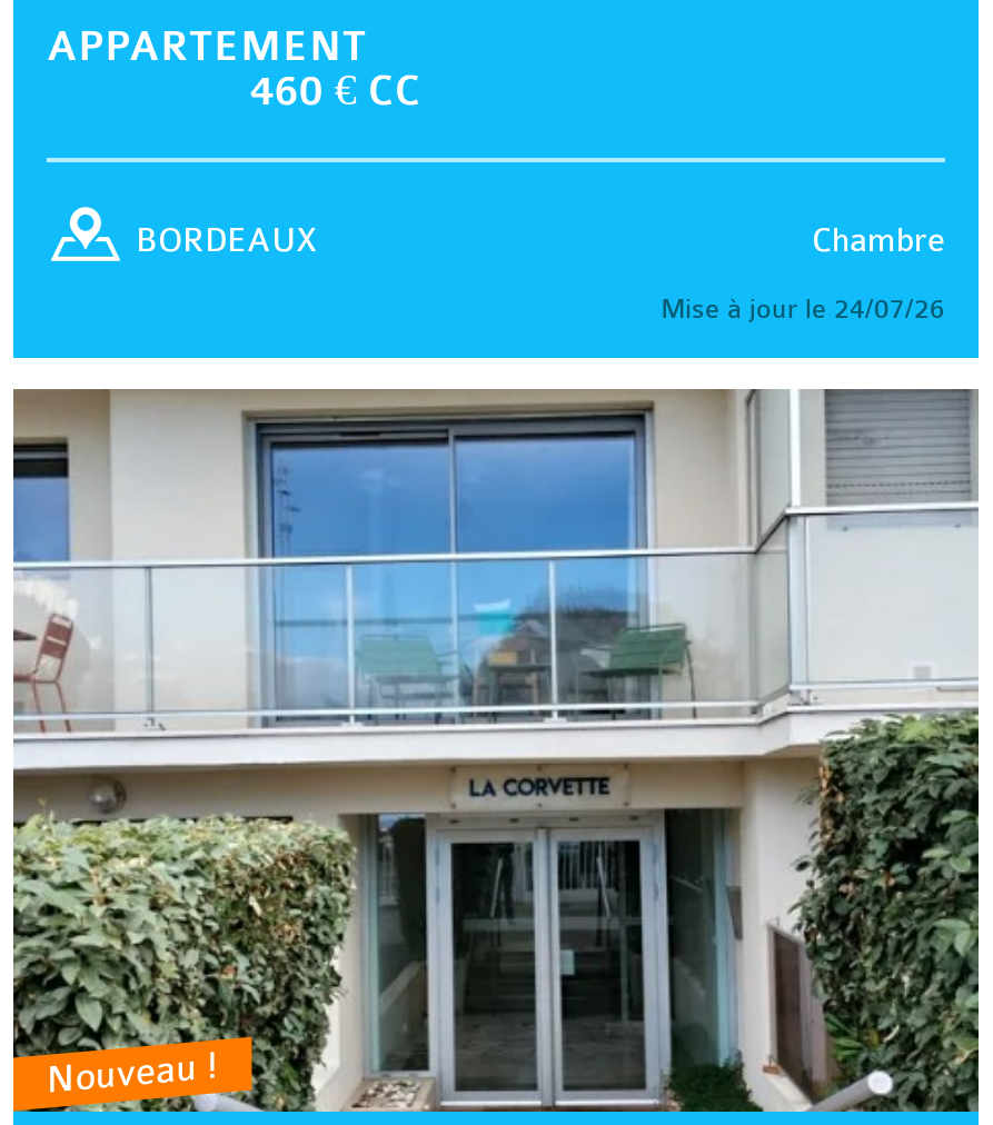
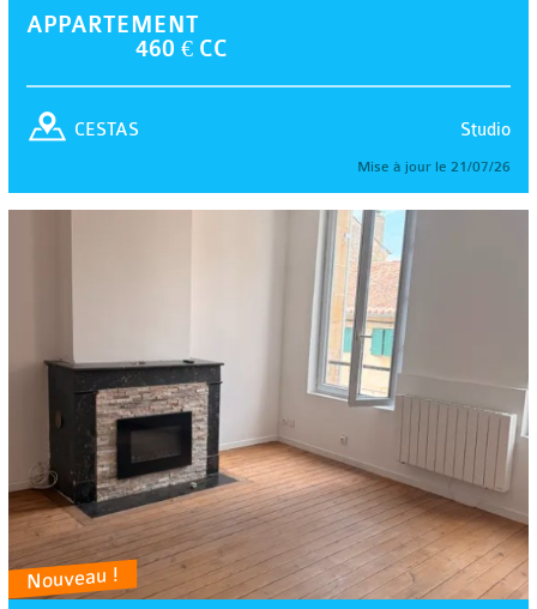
[136,221,945,259] Chambre | BORDEAUX -> [74,119,511,140] Studio | CESTAS
[661,292,945,323] Mise à jour le 24/07/26 -> [357,158,511,174] Mise à jour le 21/07/26
[11,387,981,1114] [image] -> [7,210,530,601] [image]

